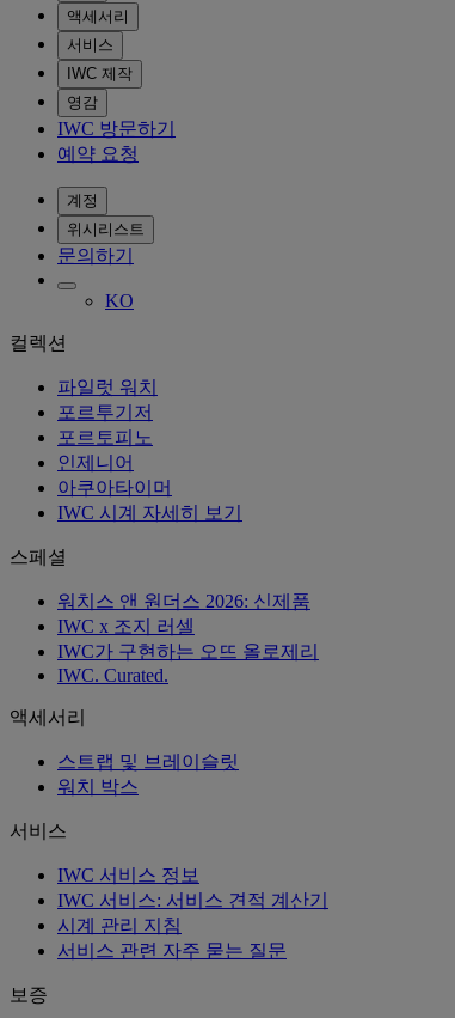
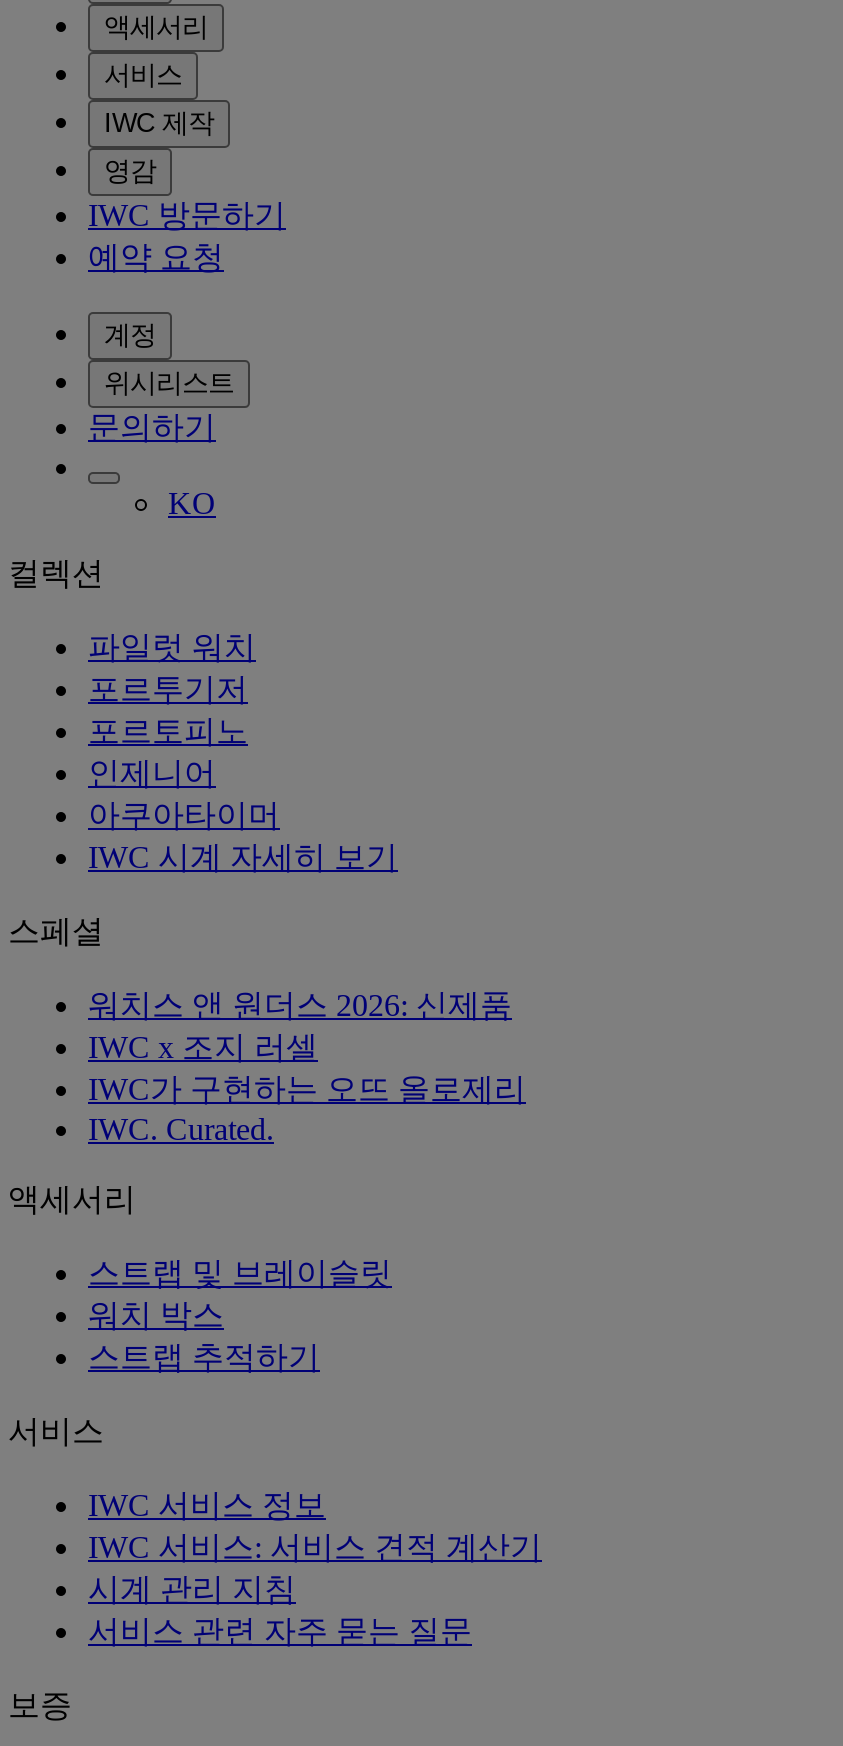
none -> [88,1339,320,1373] 스트랩 추적하기

